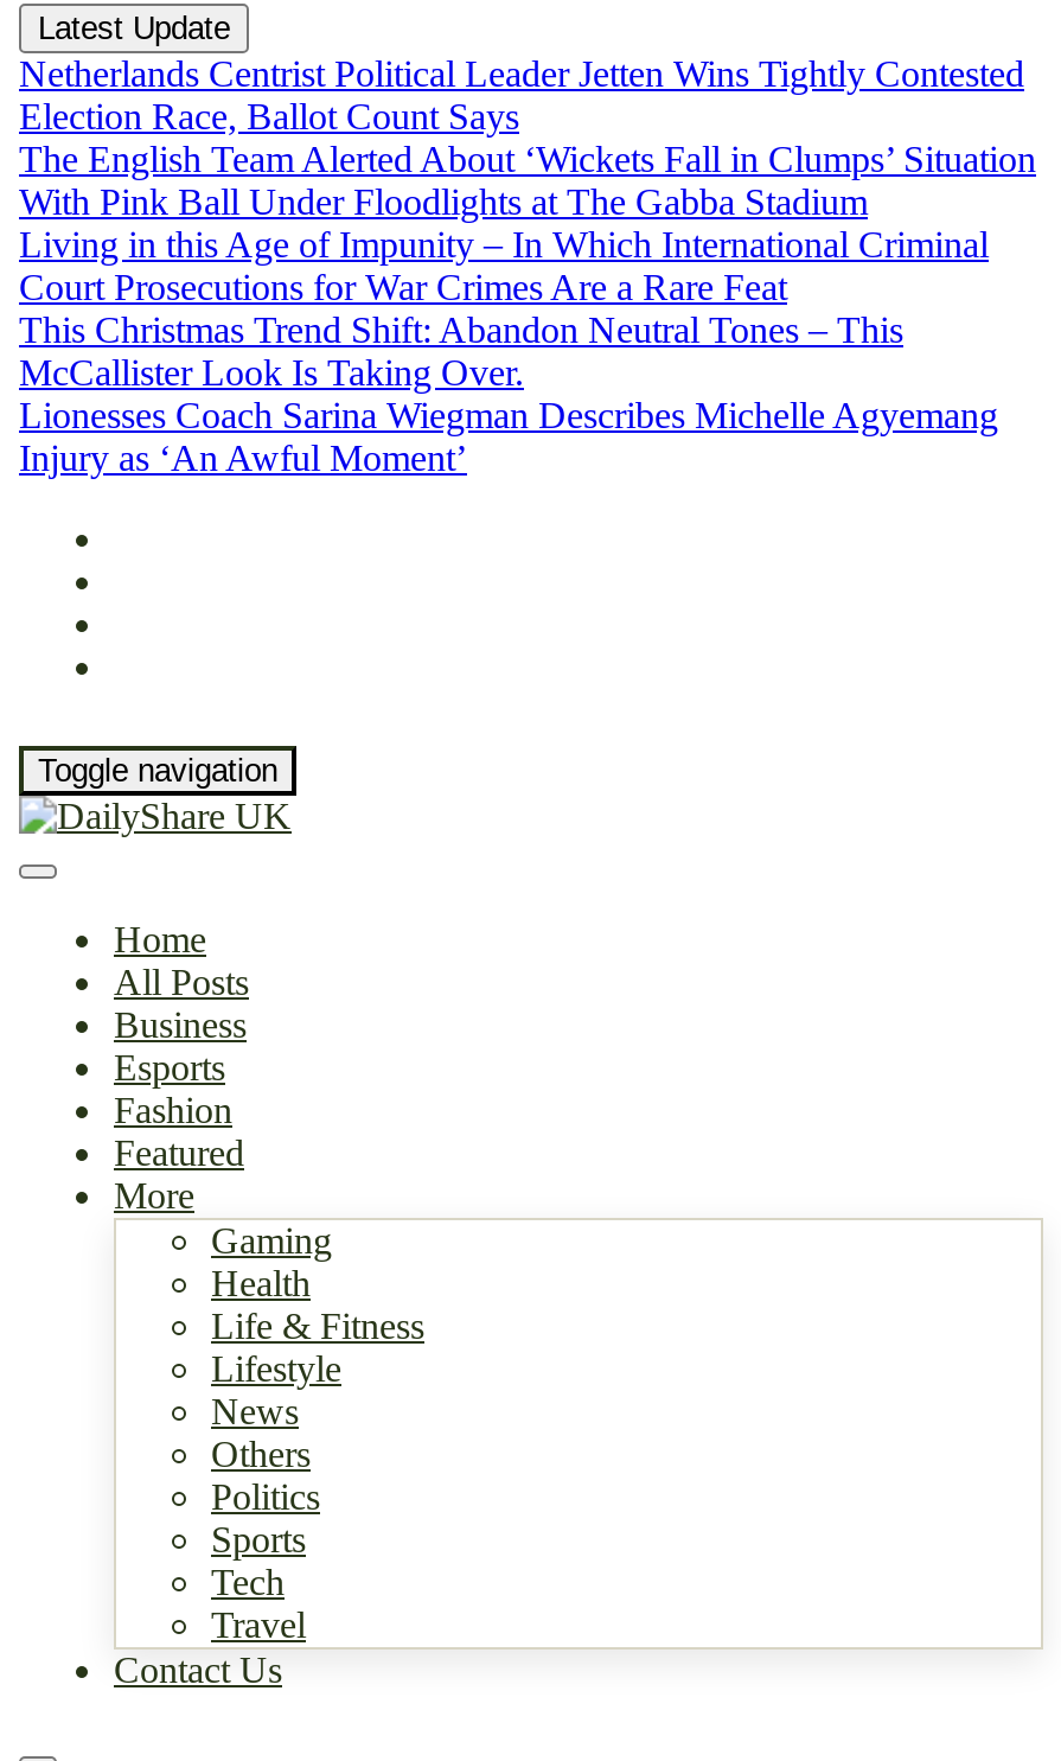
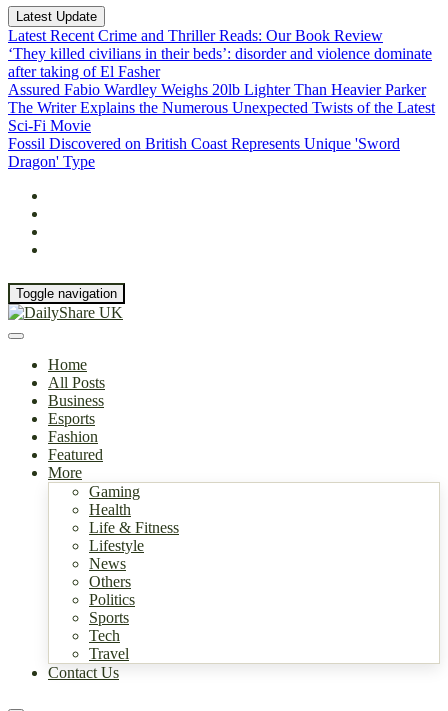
[19,53,1036,478] Netherlands Centrist Political Leader Jetten Wins Tightly Contested | Election Race, Ballot Count Says | The English Team Alerted About ‘Wickets Fall in Clumps’ Situation | With Pink Ball Under Floodlights at The Gabba Stadium | Living in this Age of Impunity – In Which International Criminal | Court Prosecutions for War Crimes Are a Rare Feat | This Christmas Trend Shift: Abandon Neutral Tones – This | McCallister Look Is Taking Over. | Lionesses Coach Sarina Wiegman Describes Michelle Agyemang | Injury as ‘An Awful Moment’ -> [8,27,435,170] Latest Recent Crime and Thriller Reads: Our Book Review | ‘They killed civilians in their beds’: disorder and violence dominate | after taking of El Fasher | Assured Fabio Wardley Weighs 20lb Lighter Than Heavier Parker | The Writer Explains the Numerous Unexpected Twists of the Latest | Sci-Fi Movie | Fossil Discovered on British Coast Represents Unique 'Sword | Dragon' Type

